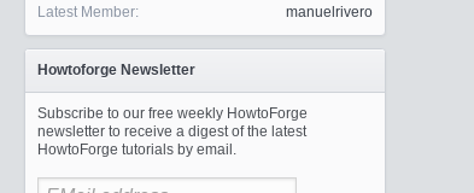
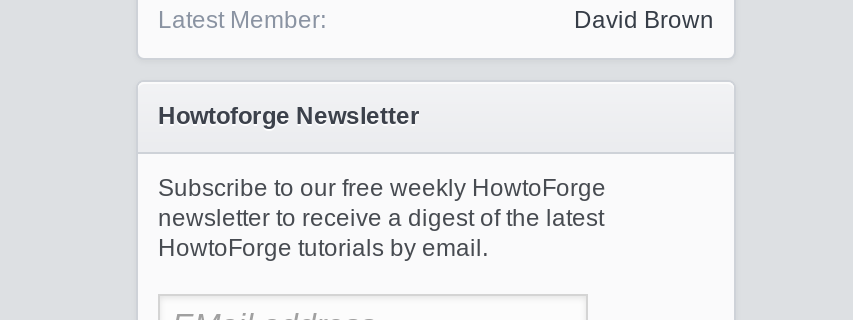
[286,4,373,21] manuelrivero -> [574,6,714,34] David Brown

